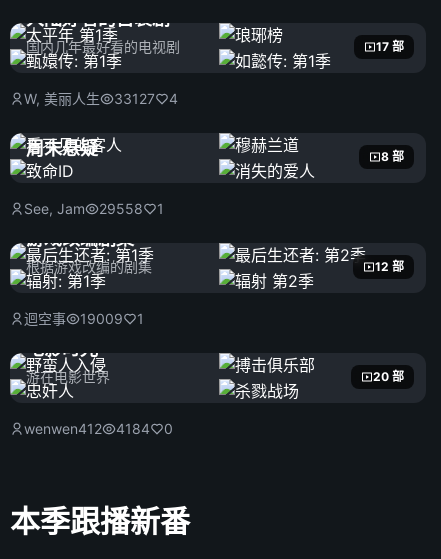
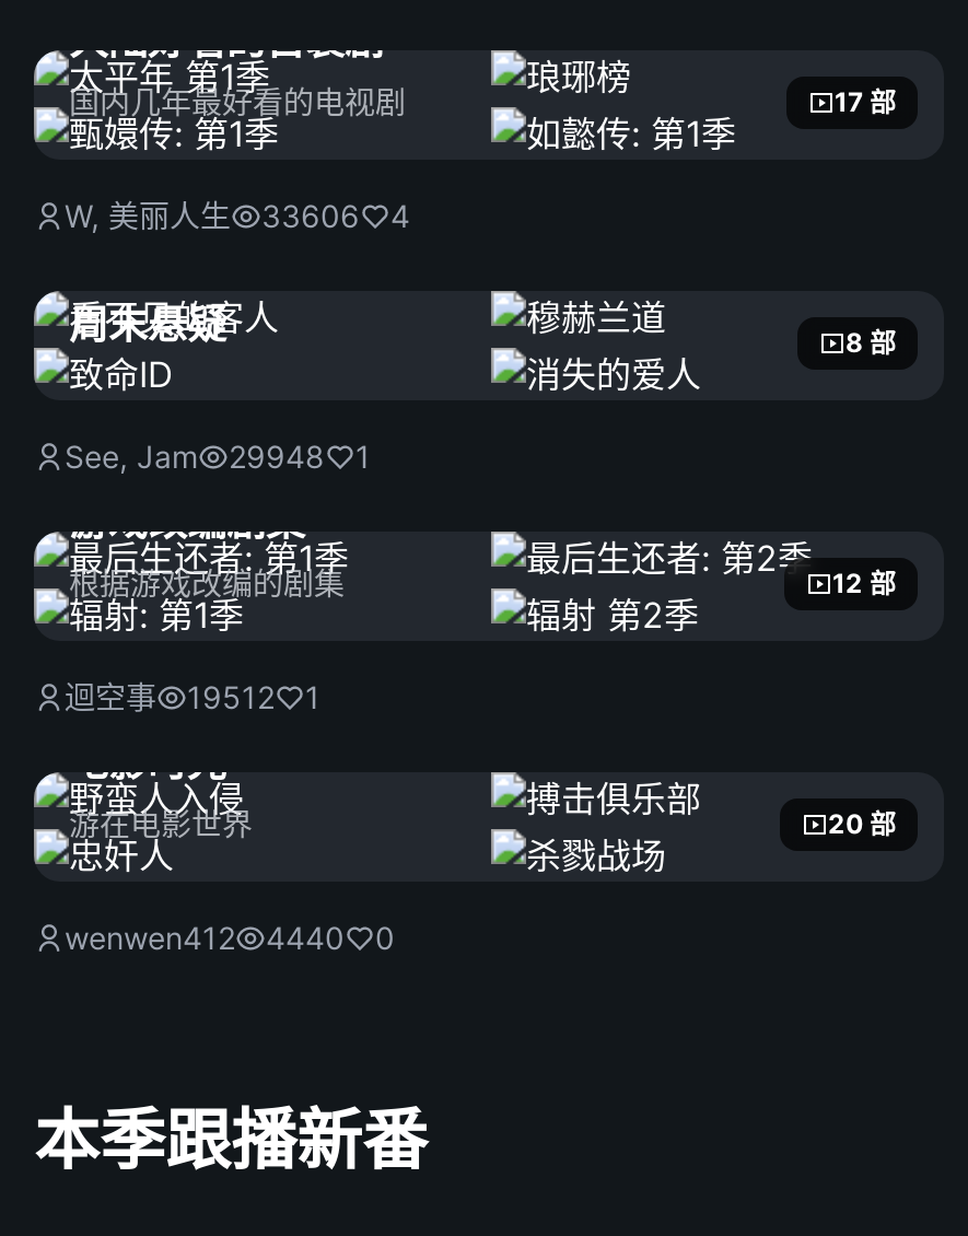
[24,90,178,107] W, 美丽人生 33127 4 -> [65,197,410,234] W, 美丽人生 33606 4
[24,200,164,217] See, Jam 29558 1 -> [65,438,371,475] See, Jam 29948 1
[24,310,144,327] 迴空事 19009 1 -> [65,678,320,715] 迴空事 19512 1
[24,420,173,437] wenwen412 4184 0 -> [65,919,395,956] wenwen412 4440 0

